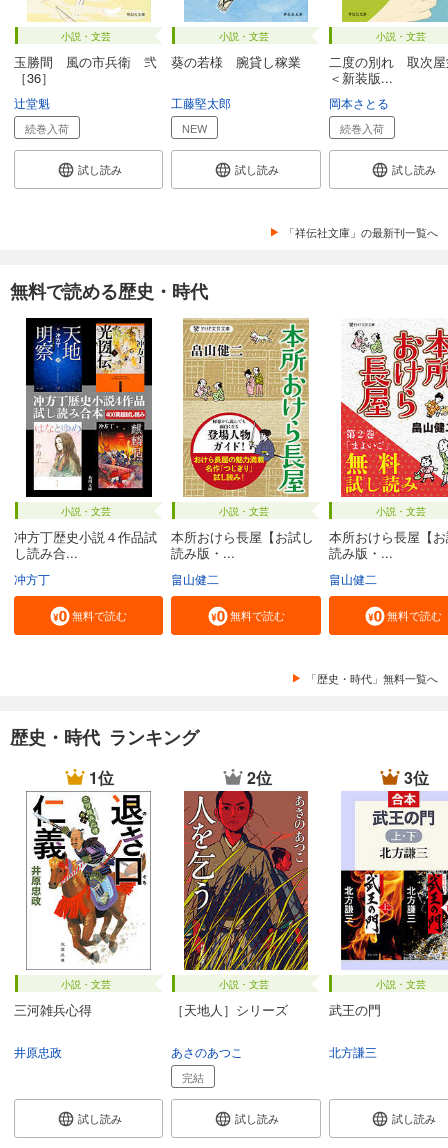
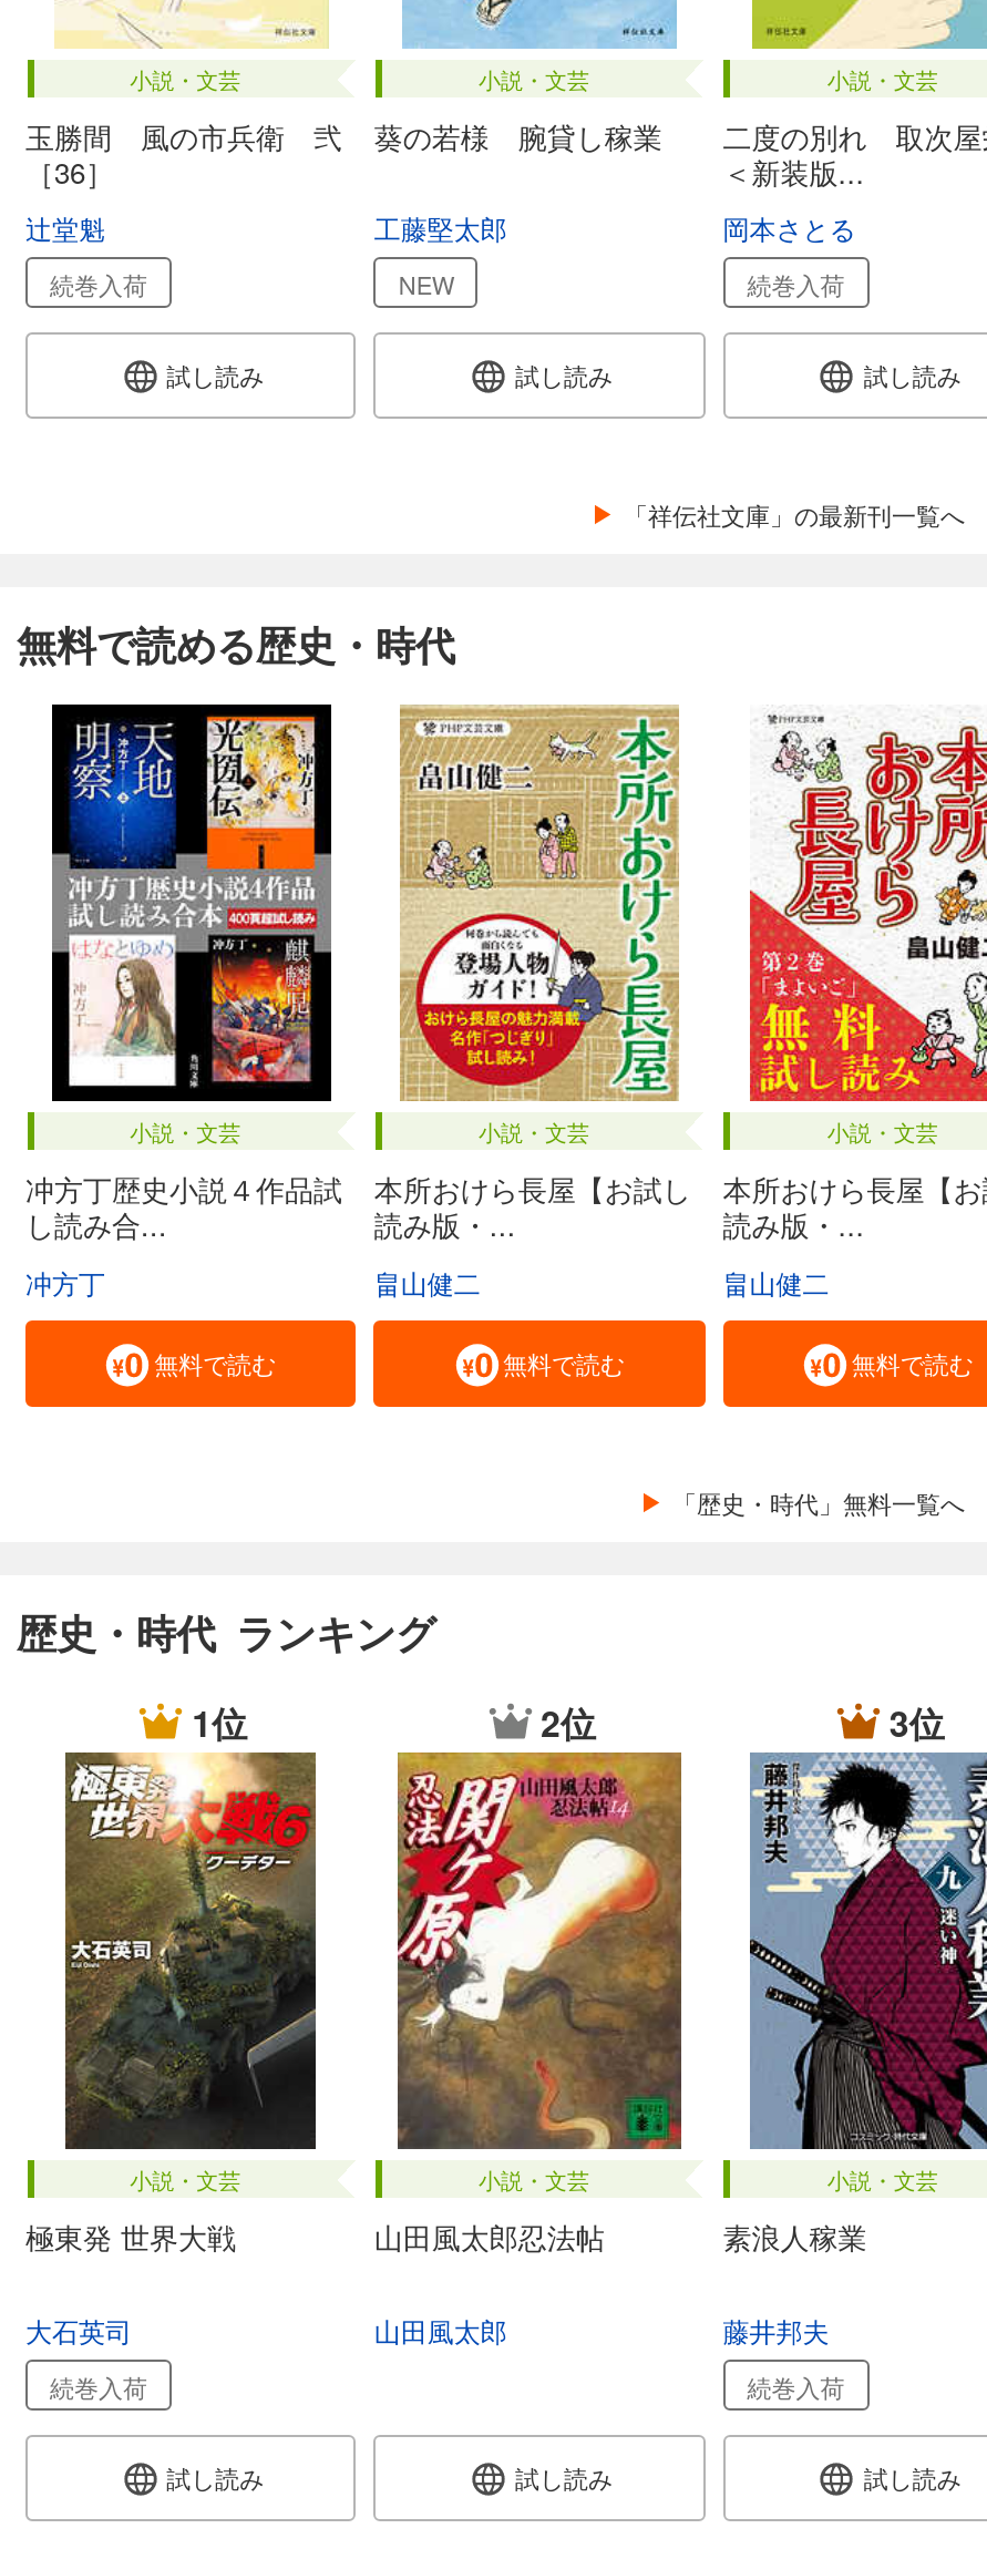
[14,791,151,1060] [image] | 三河雑兵心得 | 井原忠政 -> [25,1753,318,2403] [image] | 極東発 世界大戦 | 大石英司 | 続巻入荷
[171,790,310,1085] [image] | ［天地人］シリーズ | あさのあつこ | 完結 -> [374,1750,683,2348] [image] | 山田風太郎忍法帖 | 山田風太郎
[329,790,445,1060] [image] | 武王の門 | 北方謙三 -> [723,1750,980,2403] [image] | 素浪人稼業 | 藤井邦夫 | 続巻入荷

